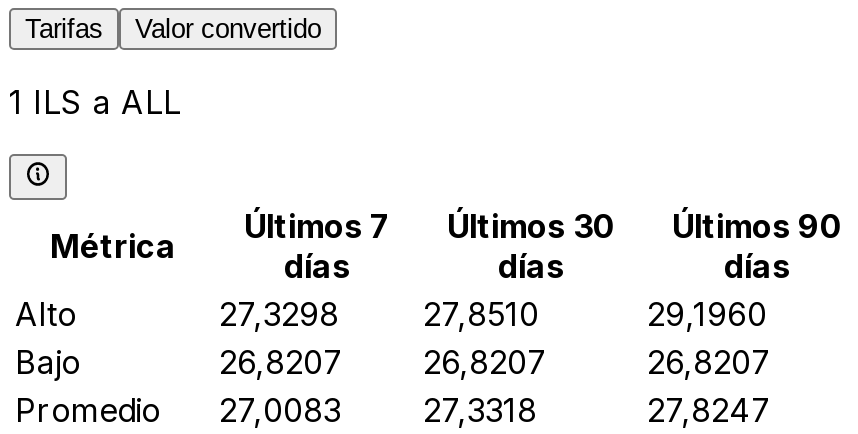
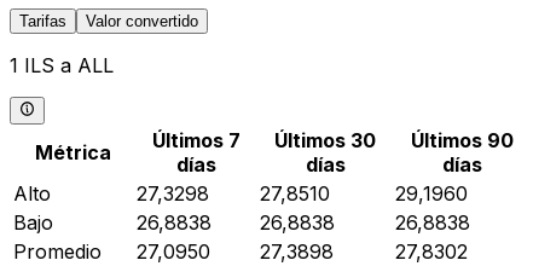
[219,341,343,381] 26,8207 -> [137,210,212,234] 26,8838
[423,341,547,381] 26,8207 -> [260,210,335,234] 26,8838
[647,341,771,381] 26,8207 -> [395,210,470,234] 26,8838
[15,389,341,429] Promedio 27,0083 -> [13,239,210,263] Promedio 27,0950
[423,389,537,429] 27,3318 -> [260,239,334,263] 27,3898
[647,389,771,429] 27,8247 -> [395,239,468,263] 27,8302

